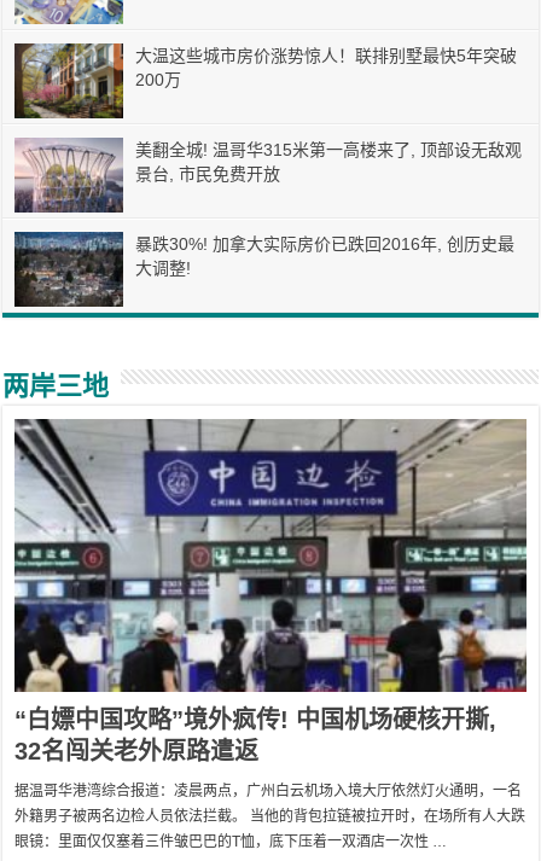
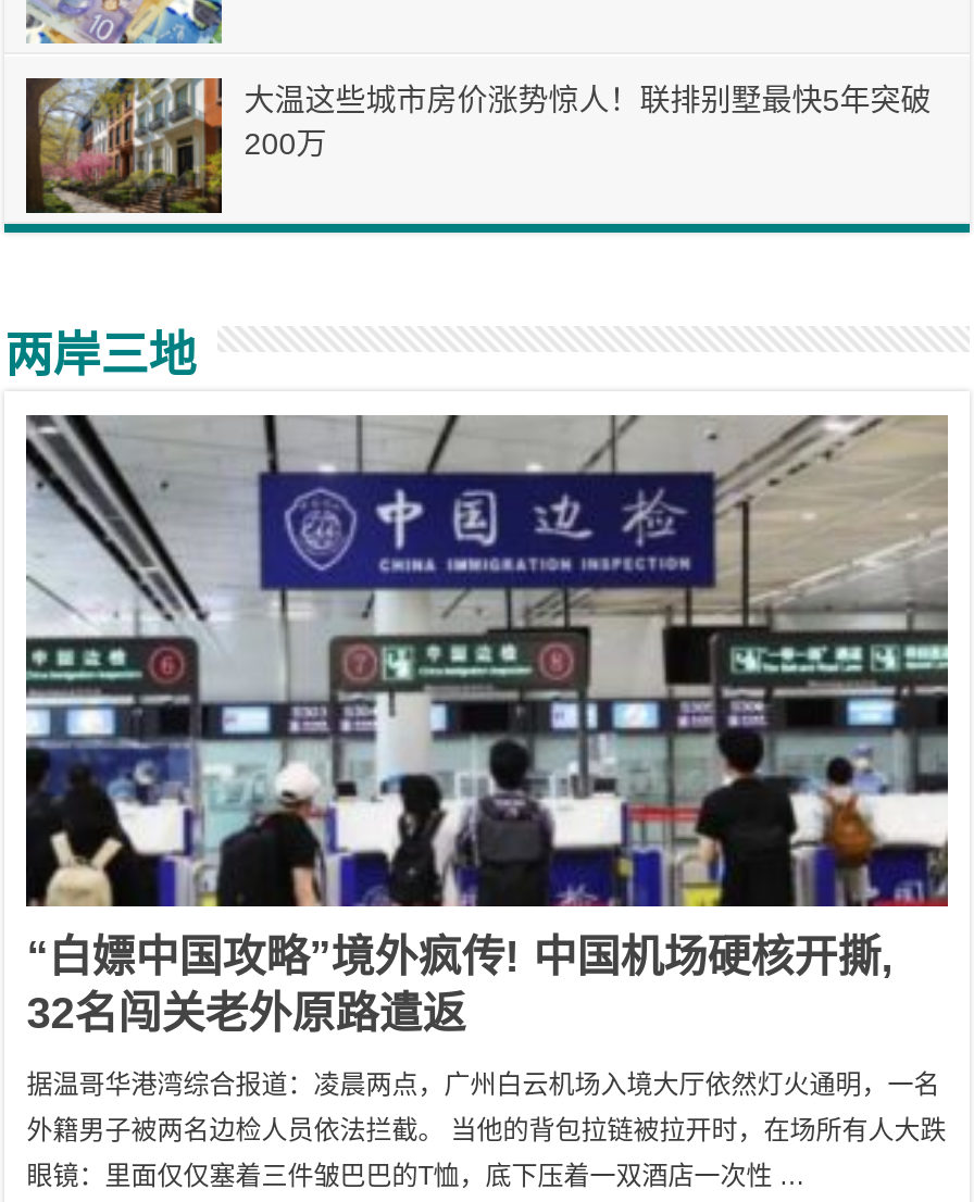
[13,124,522,214] [image] | 美翻全城! 温哥华315米第一高楼来了, 顶部设无敌观 | 景台, 市民免费开放 -> none
[14,232,515,307] [image] | 暴跌30%! 加拿大实际房价已跌回2016年, 创历史最 | 大调整! -> none

